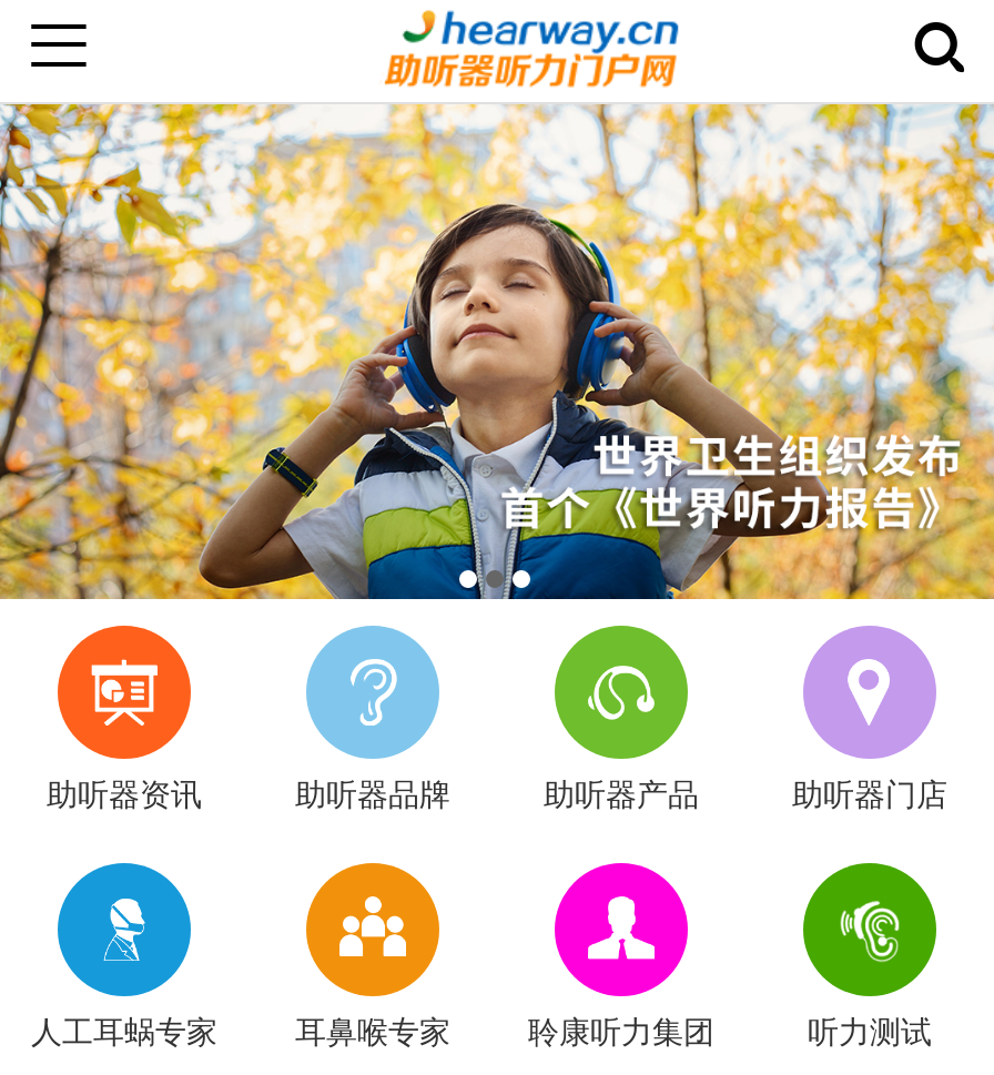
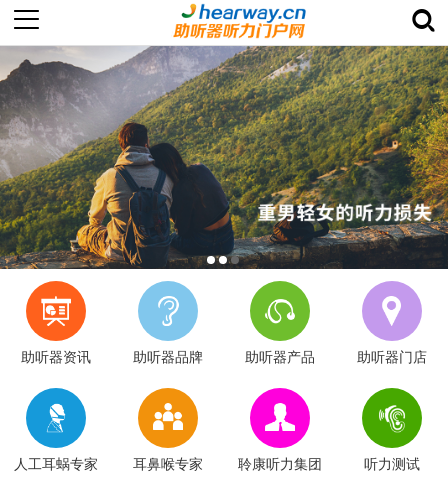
[7,102,987,601] [image] -> [3,45,445,270] [image]

